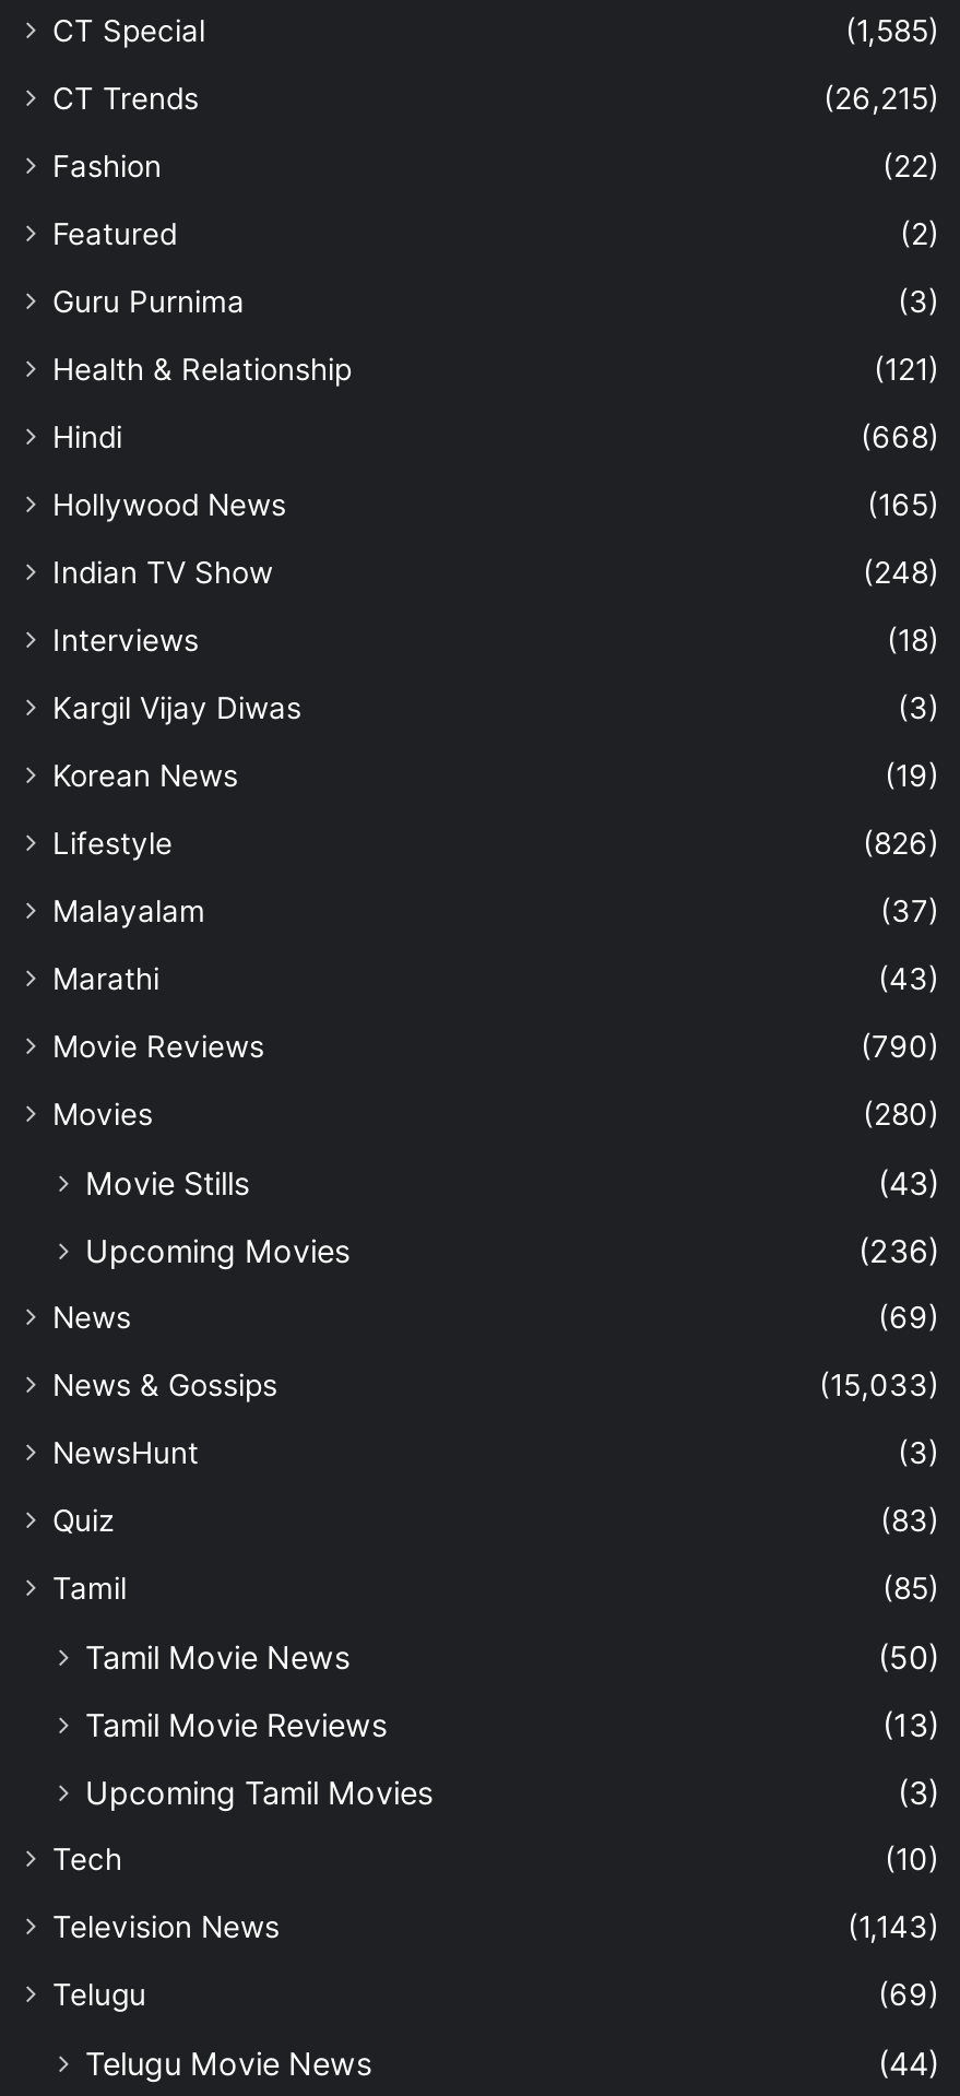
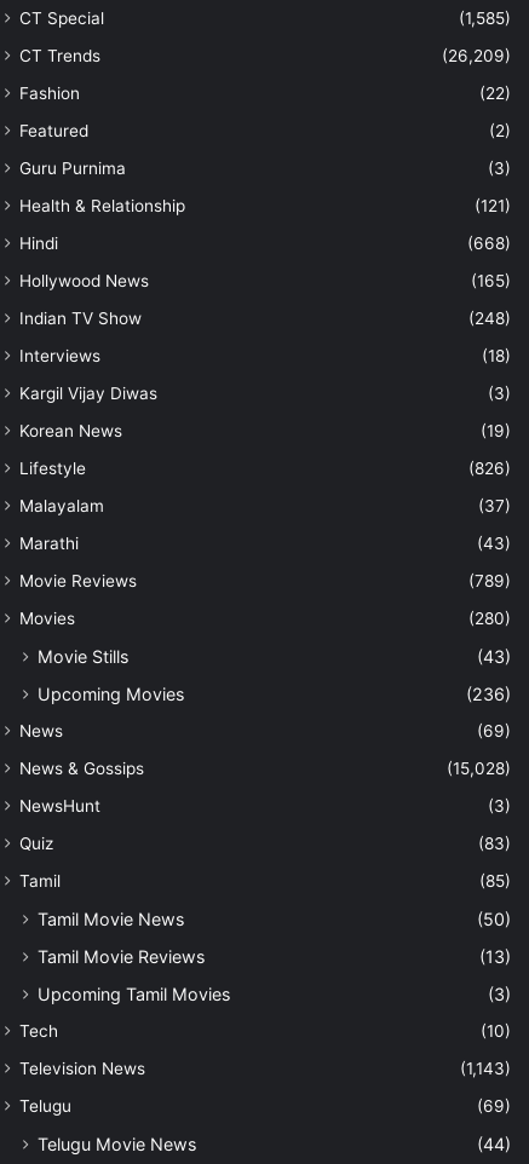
[823,80,939,115] (26,215) -> [442,46,511,65] (26,209)
[861,1028,939,1063] (790) -> [468,571,511,590] (789)
[819,1367,939,1402] (15,033) -> [447,758,511,778] (15,028)

